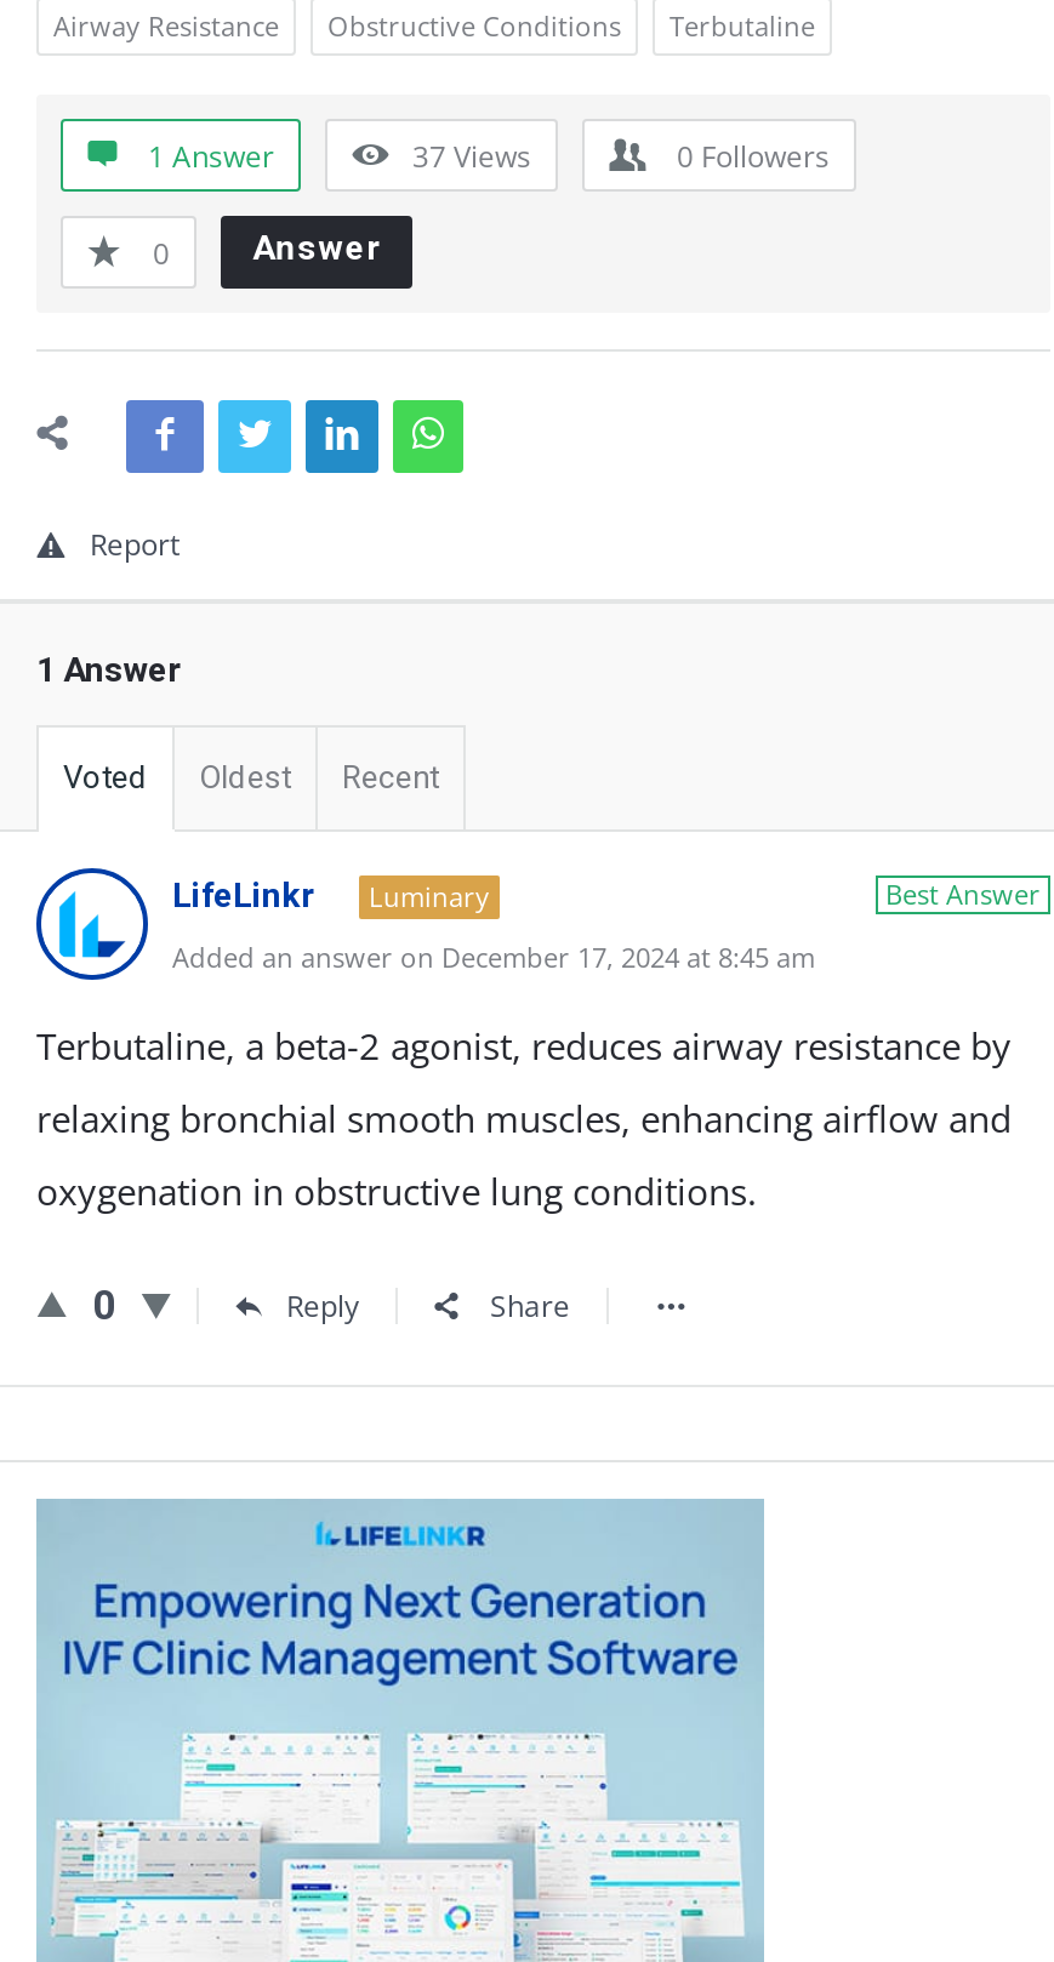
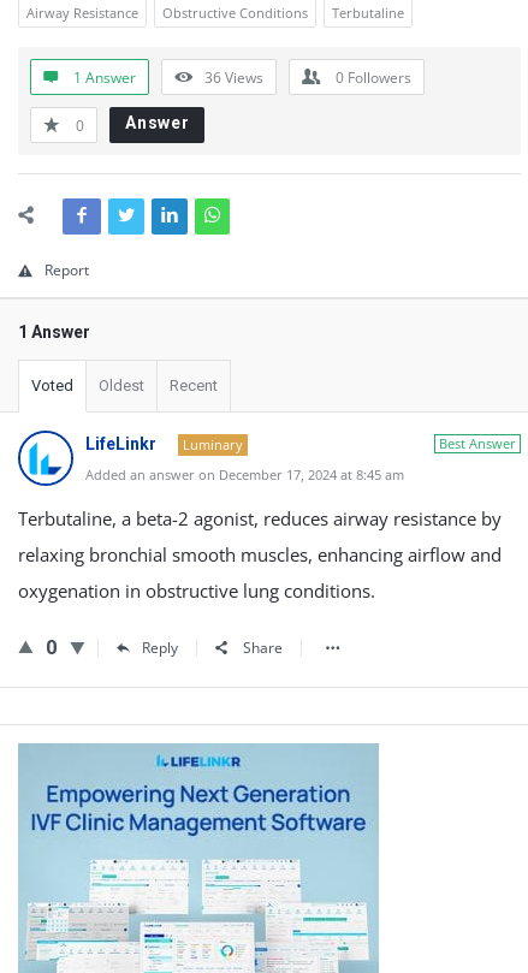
[412,136,531,177] 37 Views -> [204,67,263,88] 36 Views

